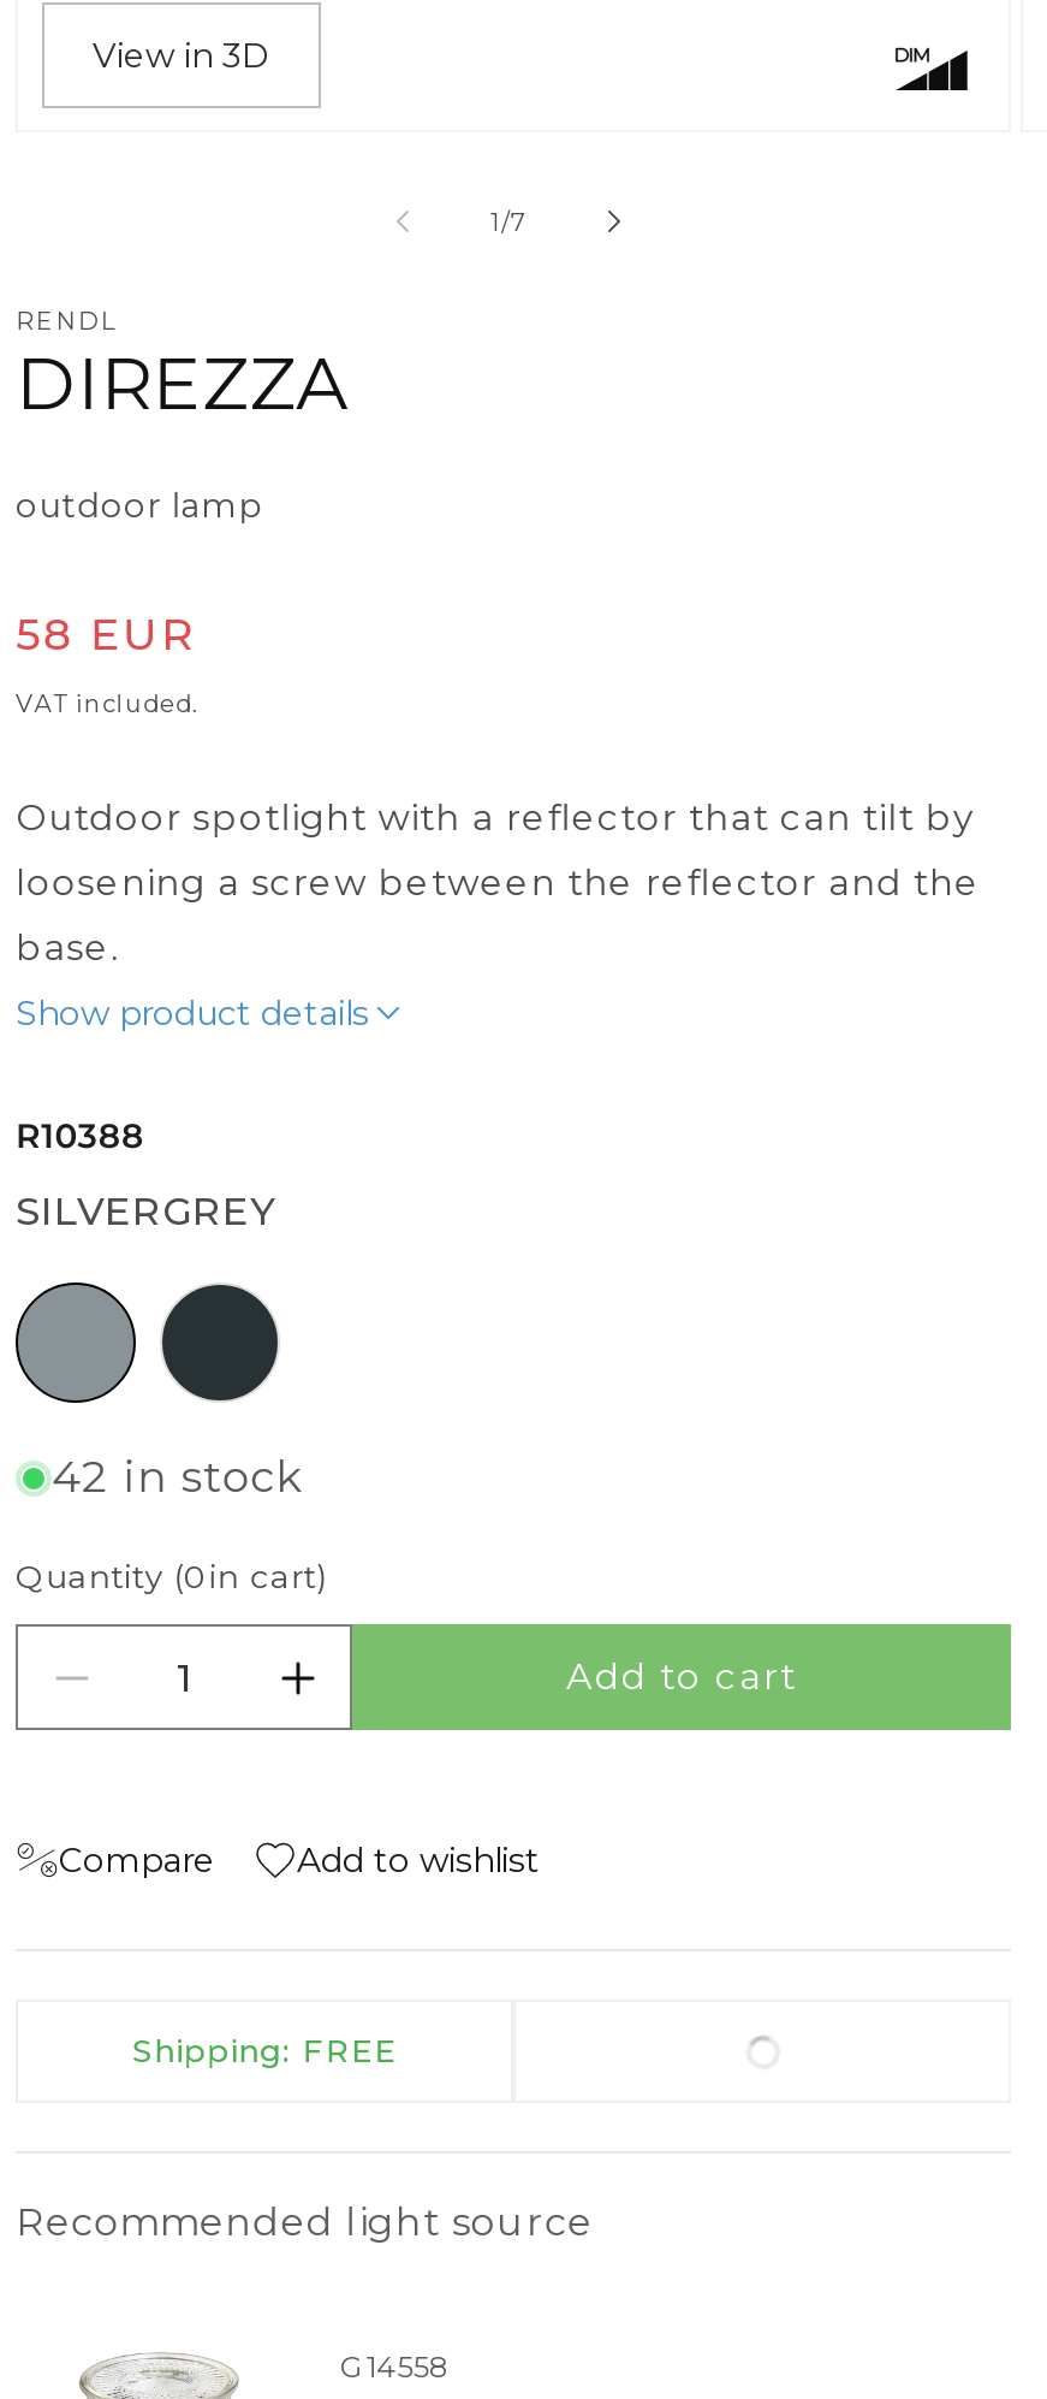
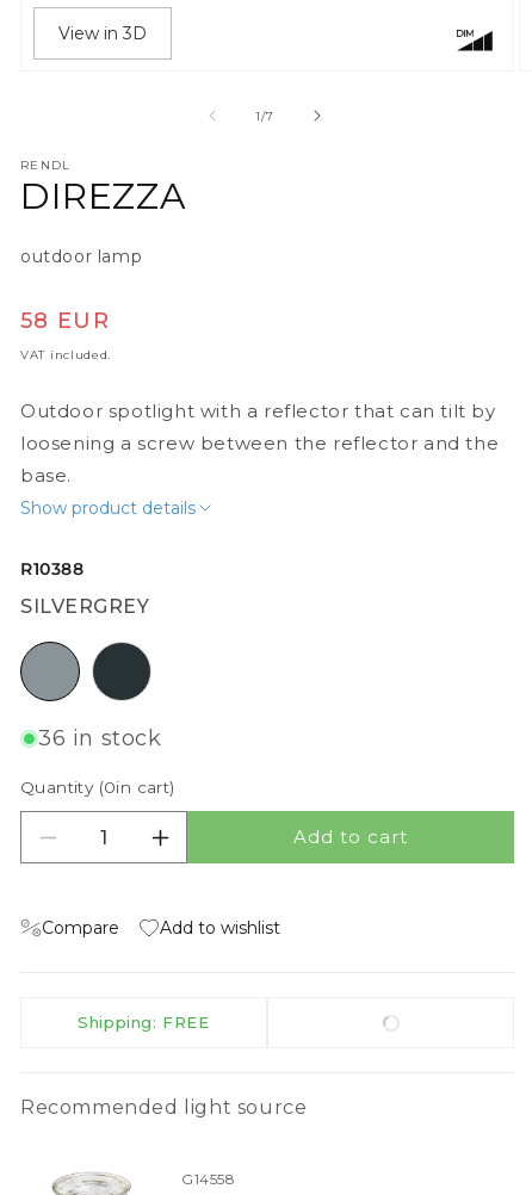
[52,1451,303,1504] 42 in stock -> [38,725,162,751] 36 in stock

